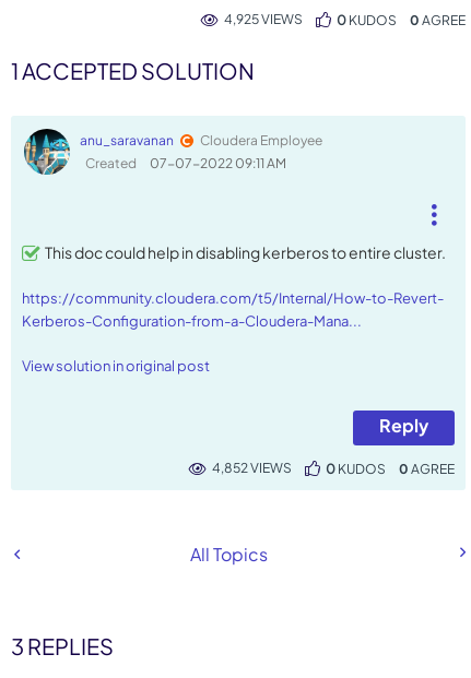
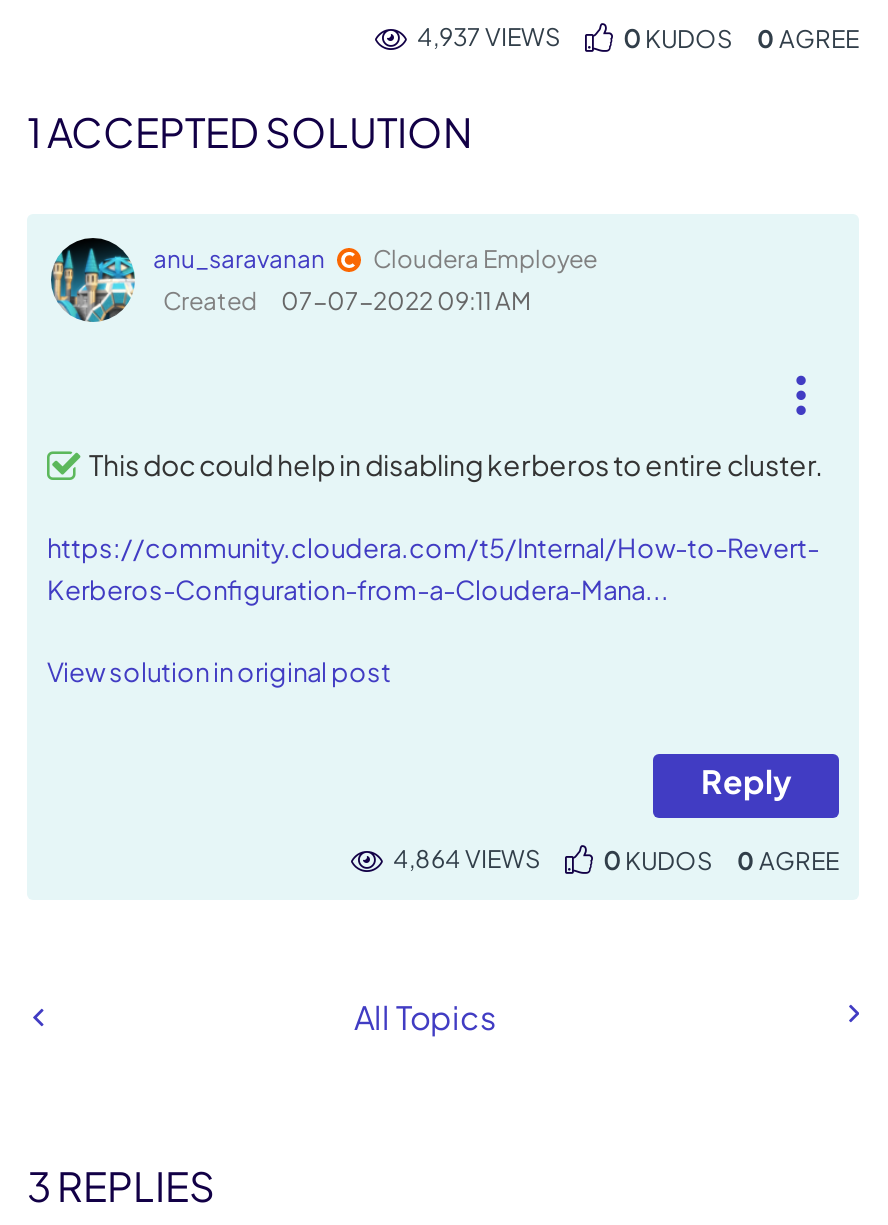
[224,11,303,28] 4,925 VIEWS -> [417,22,561,52] 4,937 VIEWS
[212,460,292,476] 4,852 VIEWS -> [393,844,541,874] 4,864 VIEWS

